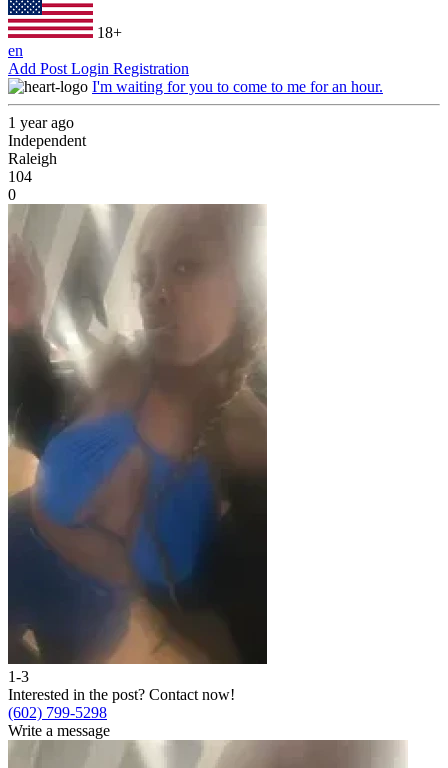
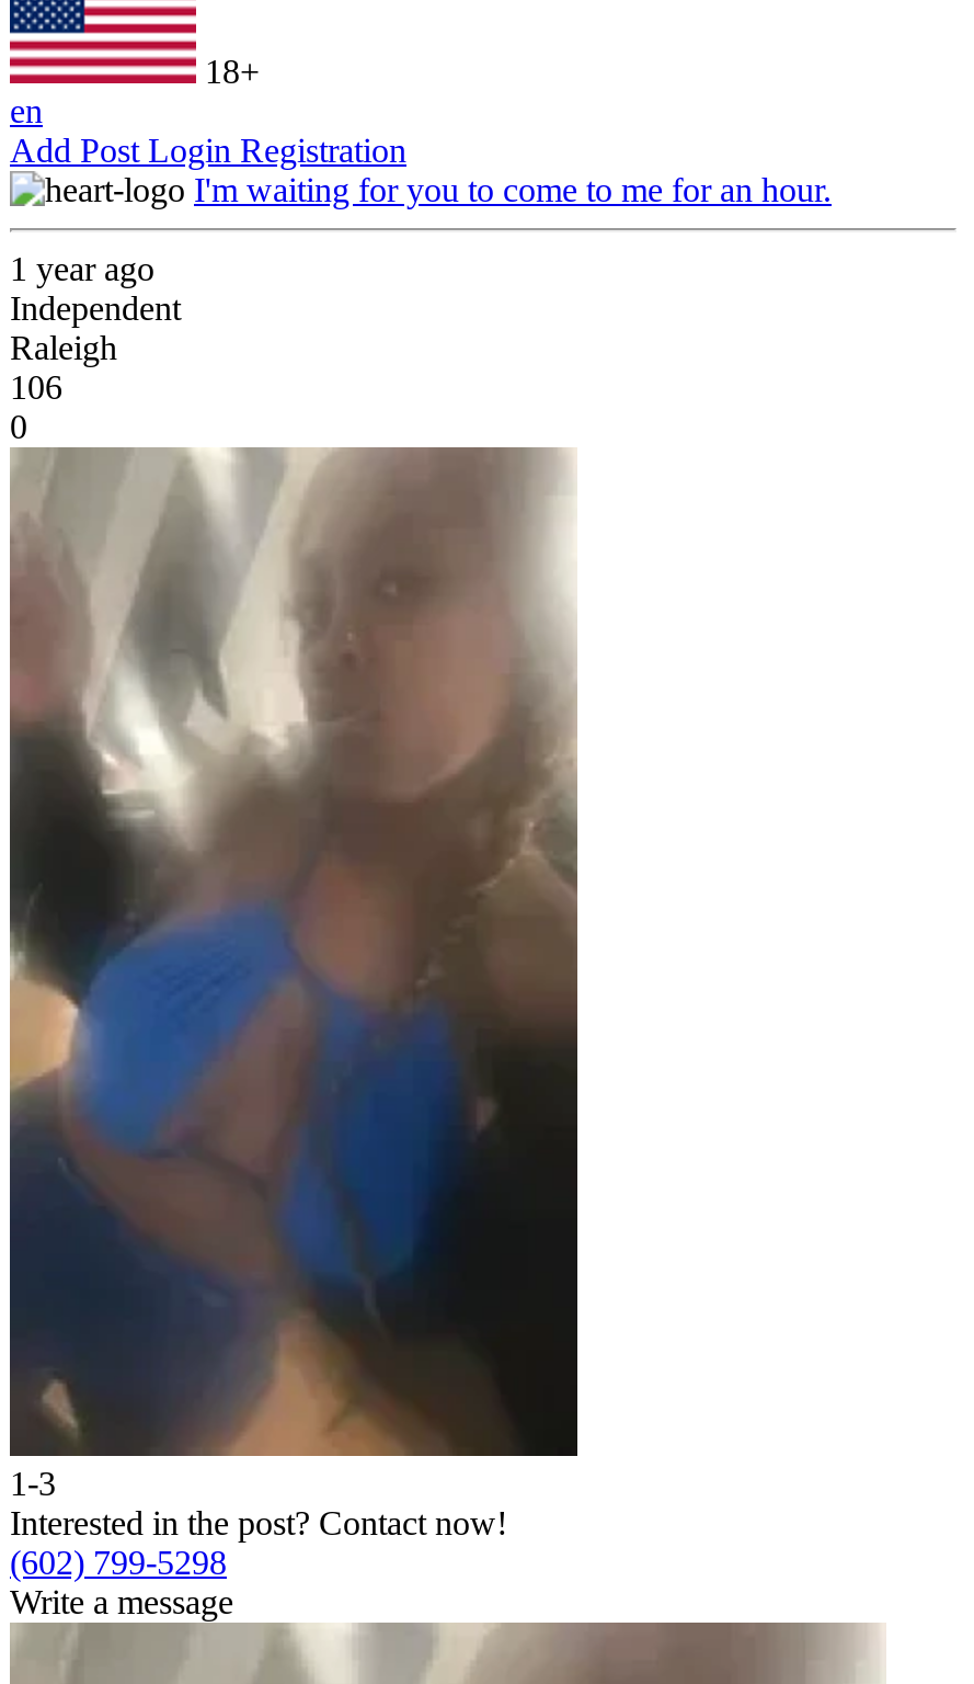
[8,168,32,185] 104 -> [10,368,62,406] 106

